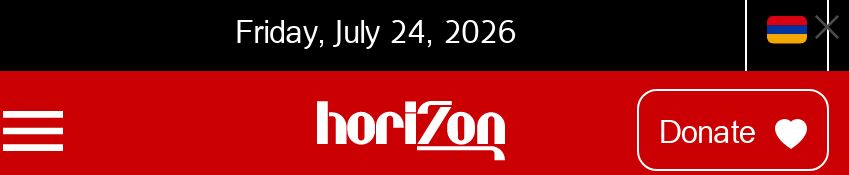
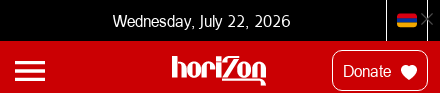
[235,10,515,48] Friday, July 24, 2026 -> [113,10,290,29] Wednesday, July 22, 2026

